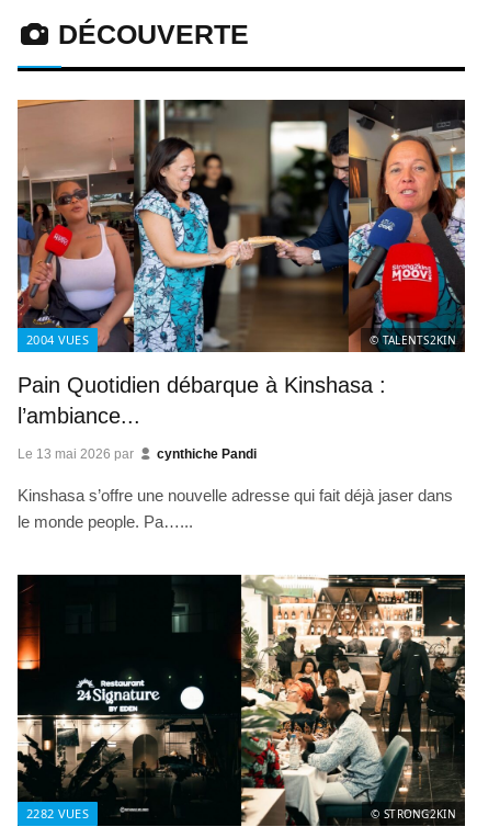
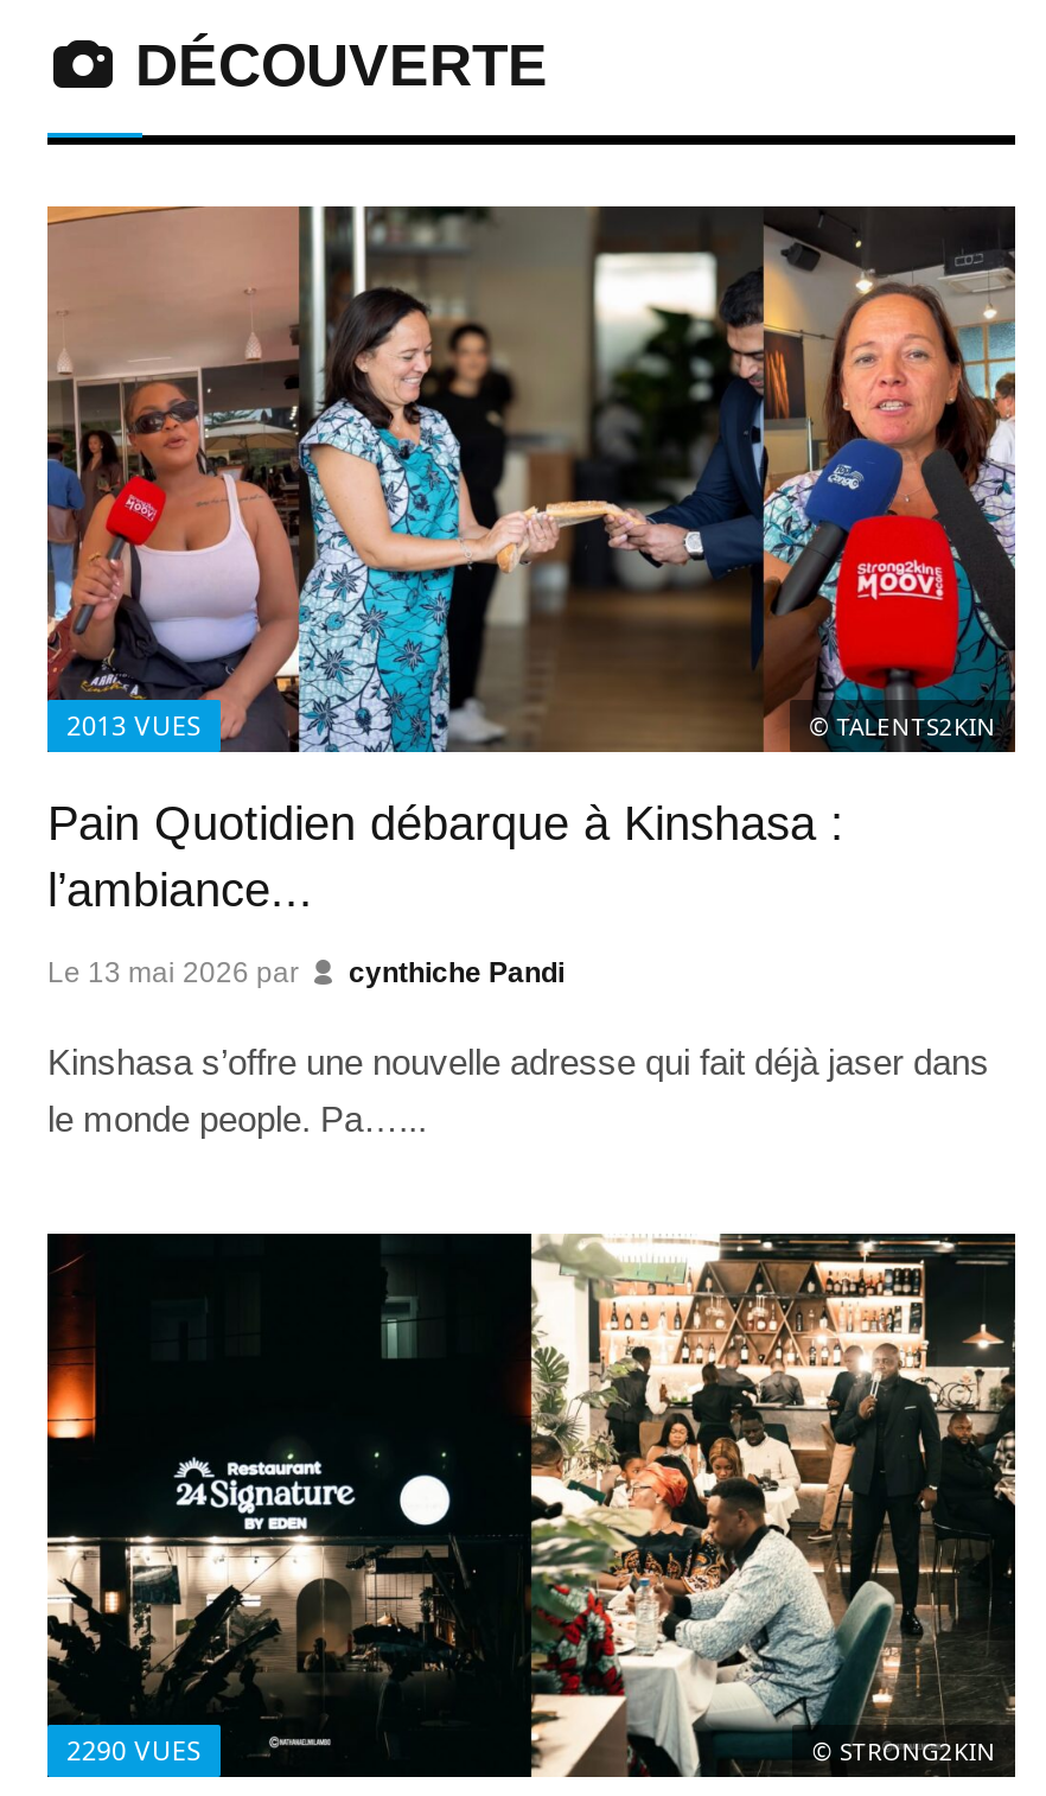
[26,331,89,347] 2004 VUES -> [66,706,202,741] 2013 VUES
[26,805,89,822] 2282 VUES -> [66,1732,202,1768] 2290 VUES

